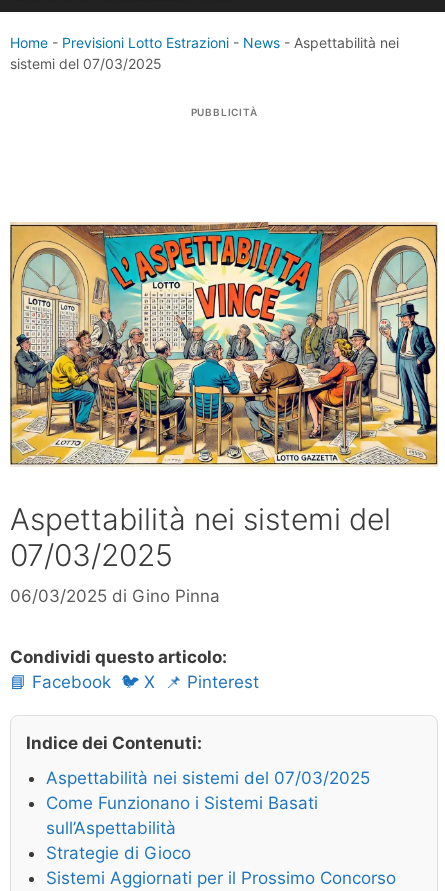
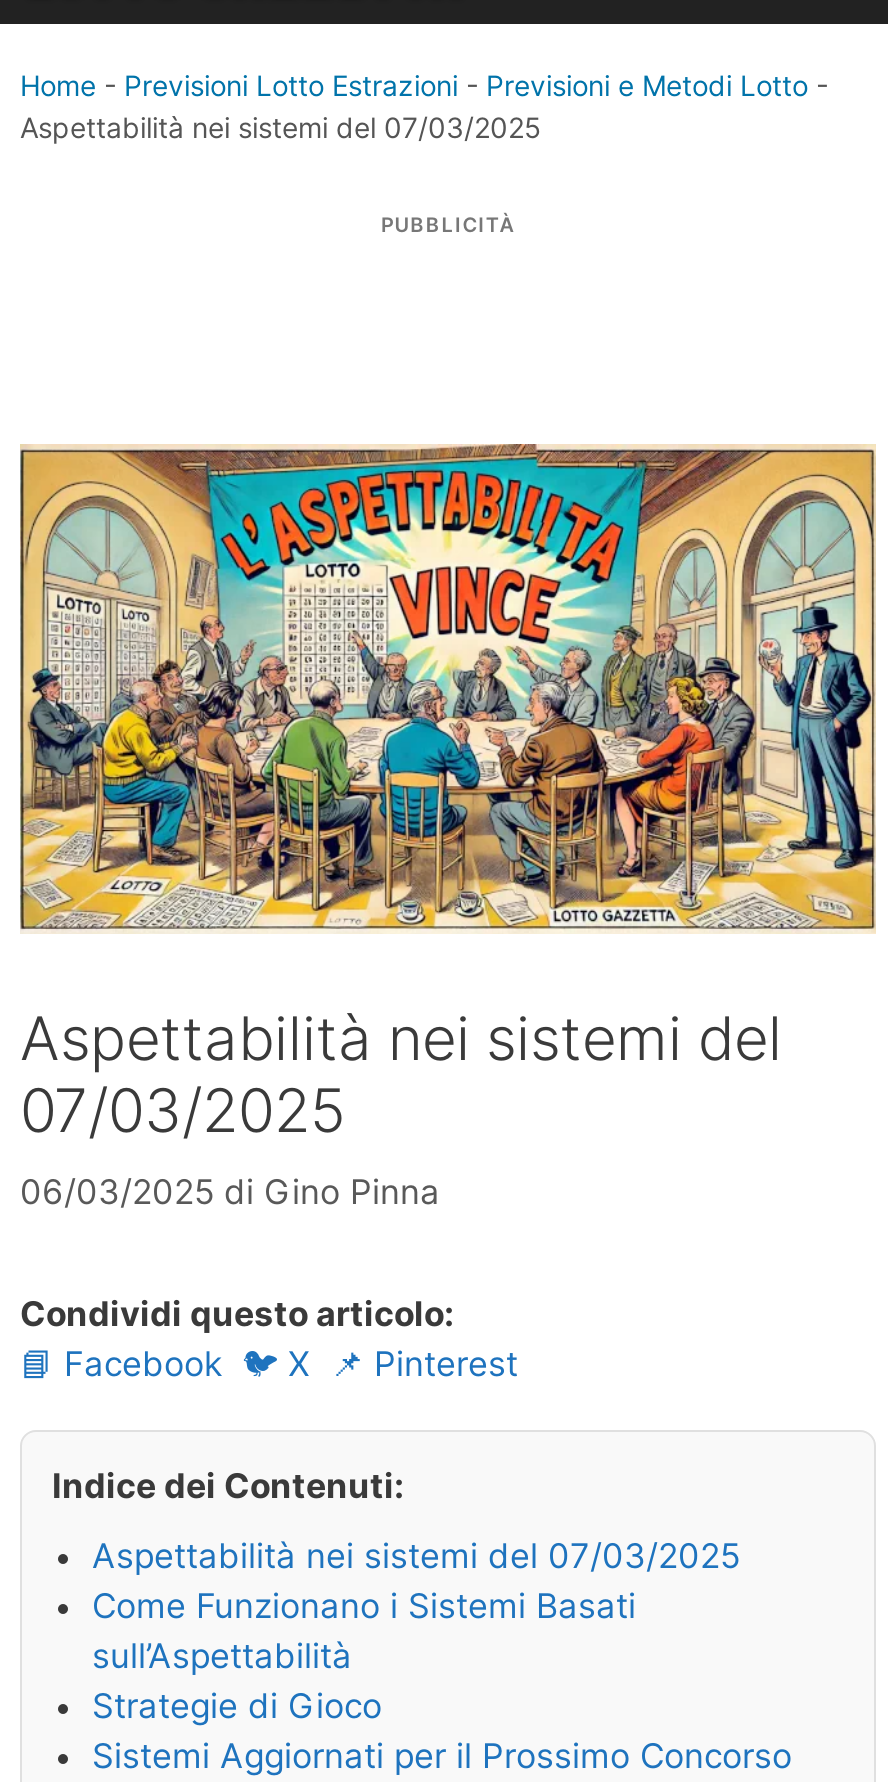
[10,34,399,72] Home - Previsioni Lotto Estrazioni - News - Aspettabilità nei | sistemi del 07/03/2025 -> [20,68,828,144] Home - Previsioni Lotto Estrazioni - Previsioni e Metodi Lotto - | Aspettabilità nei sistemi del 07/03/2025

